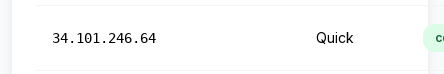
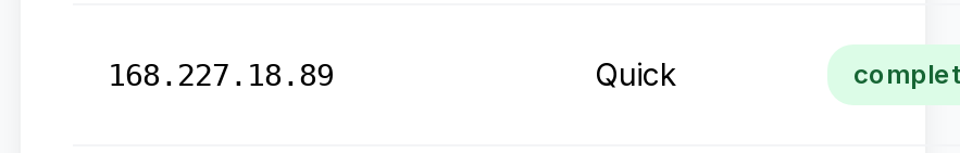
[52,30,156,46] 34.101.246.64 -> [108,58,334,92] 168.227.18.89

